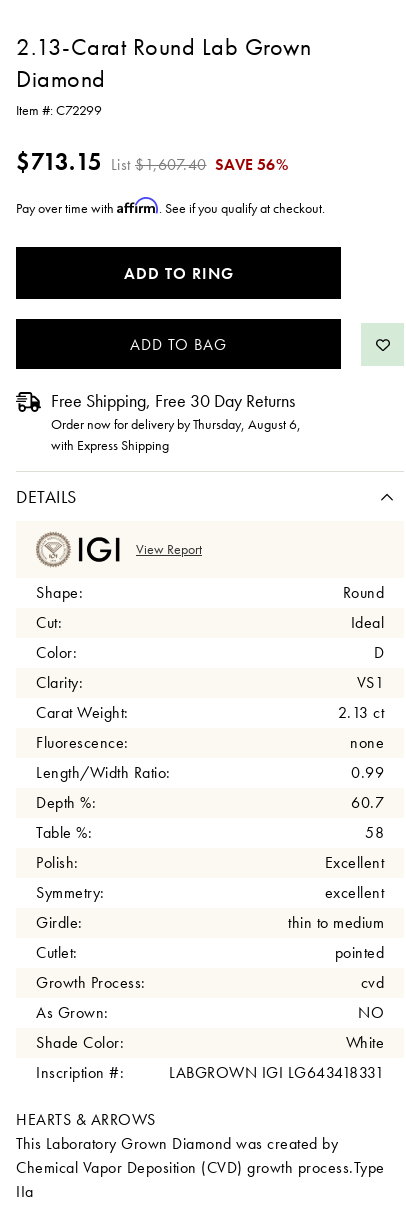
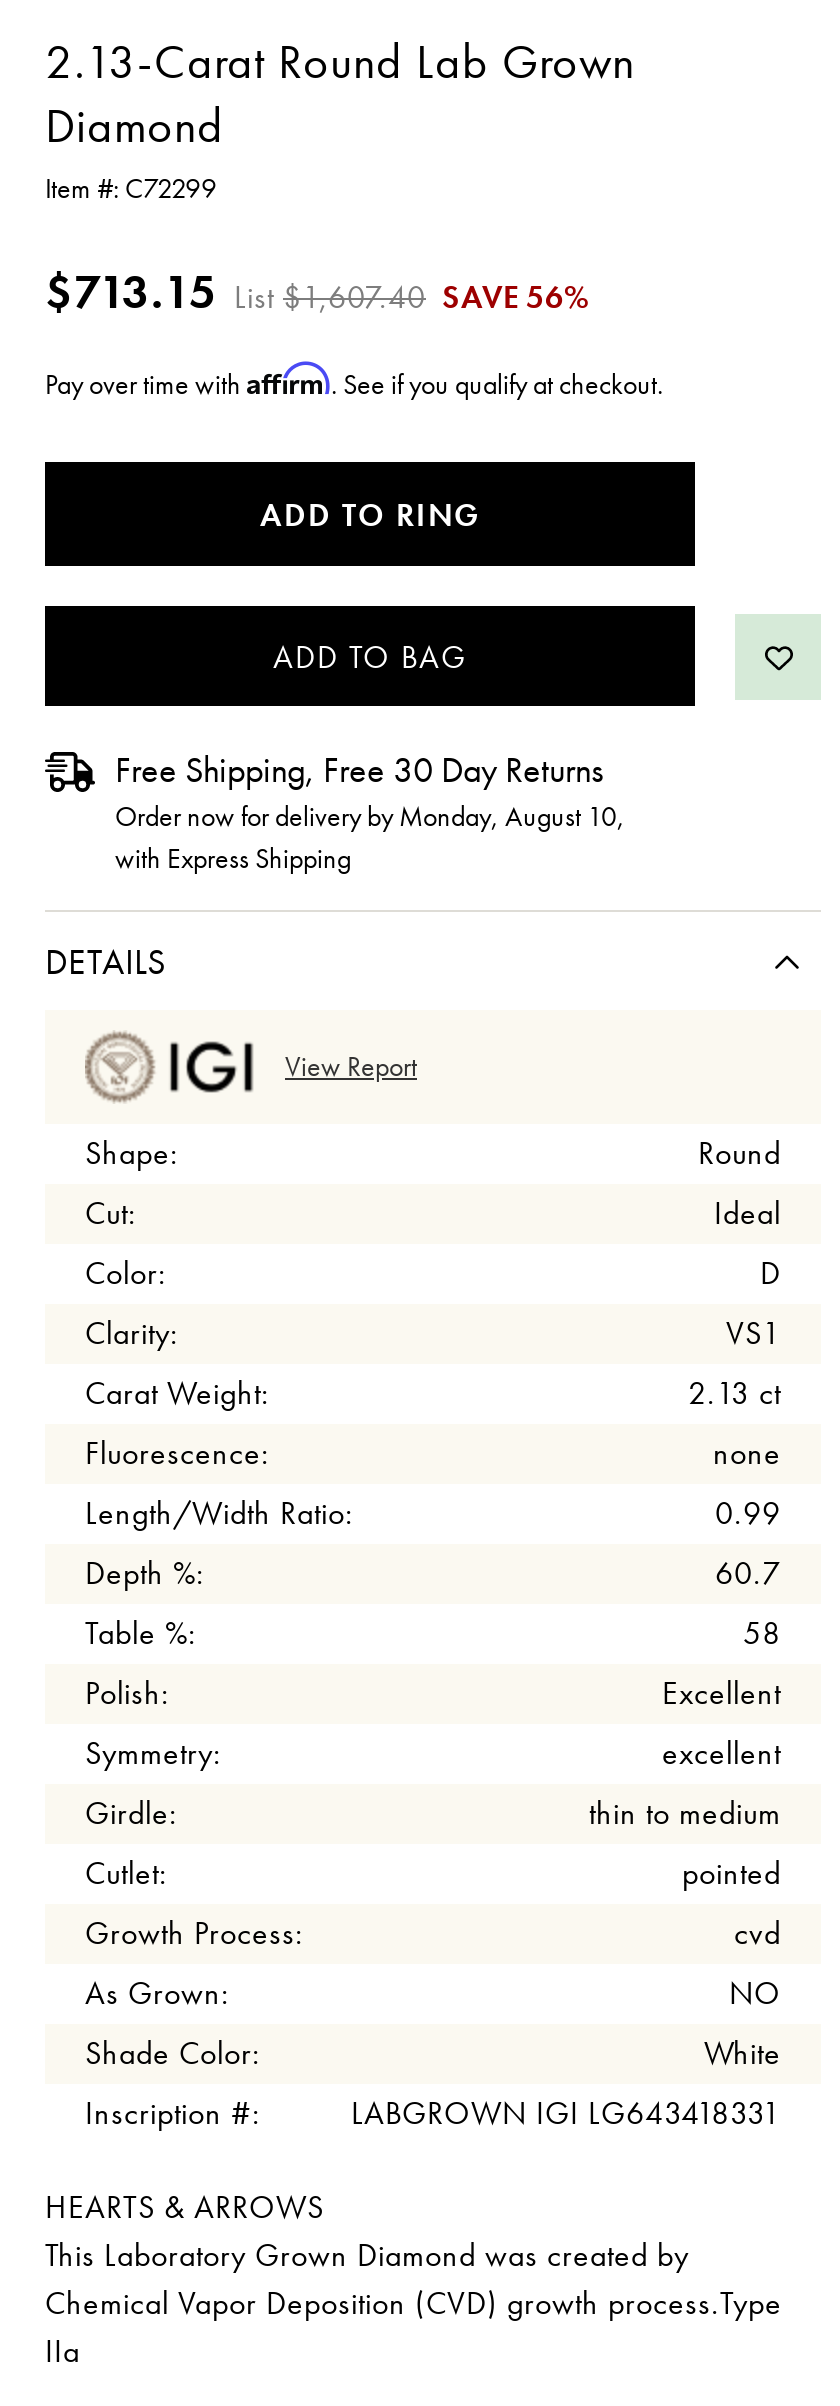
[51,415,301,433] Order now for delivery by Thursday, August 6, -> [115,798,625,834] Order now for delivery by Monday, August 10,

